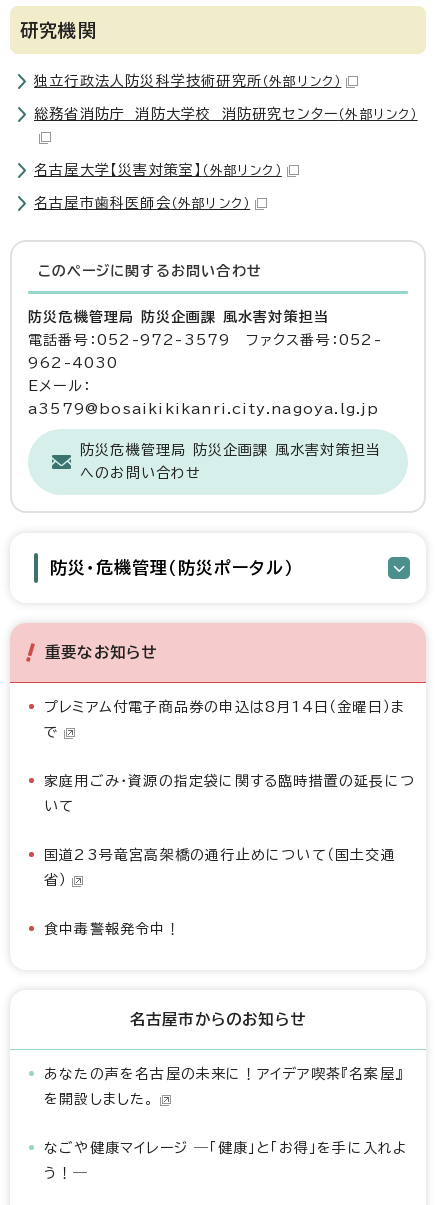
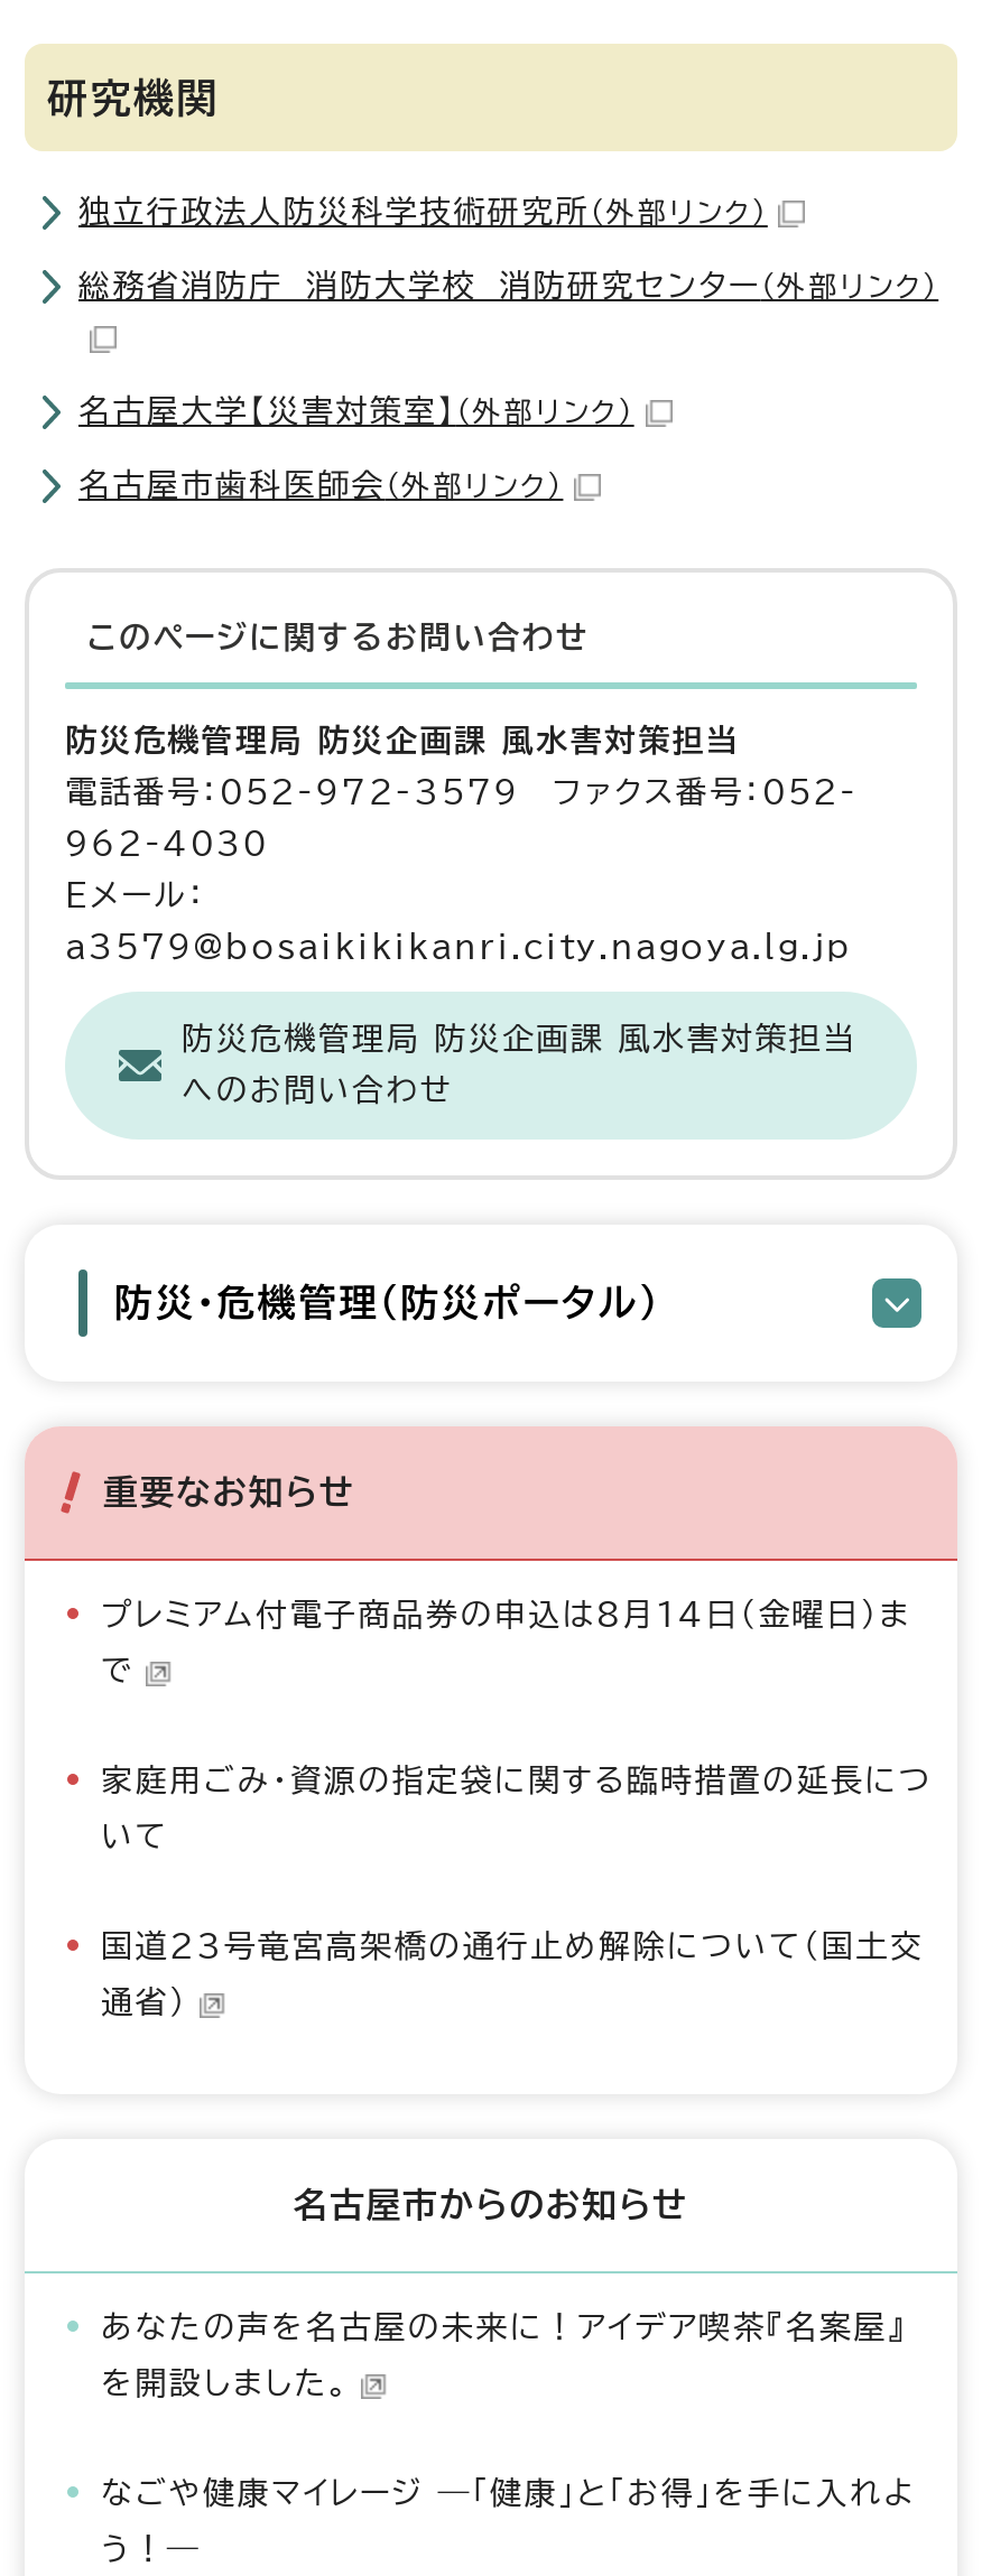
[44,848,396,936] 国道23号竜宮高架橋の通行止めについて（国土交通 | 省） | 食中毒警報発令中！ -> [101,1931,924,2018] 国道23号竜宮高架橋の通行止め解除について（国土交 | 通省）

